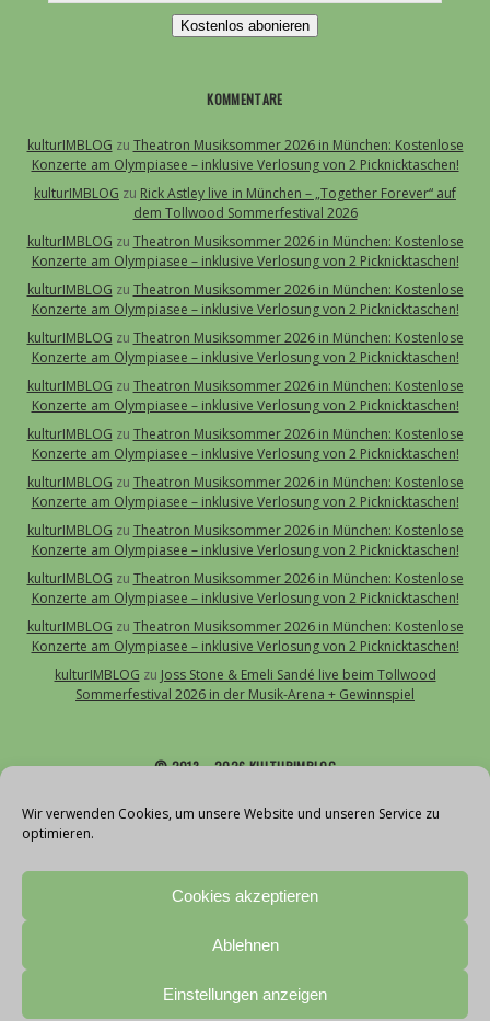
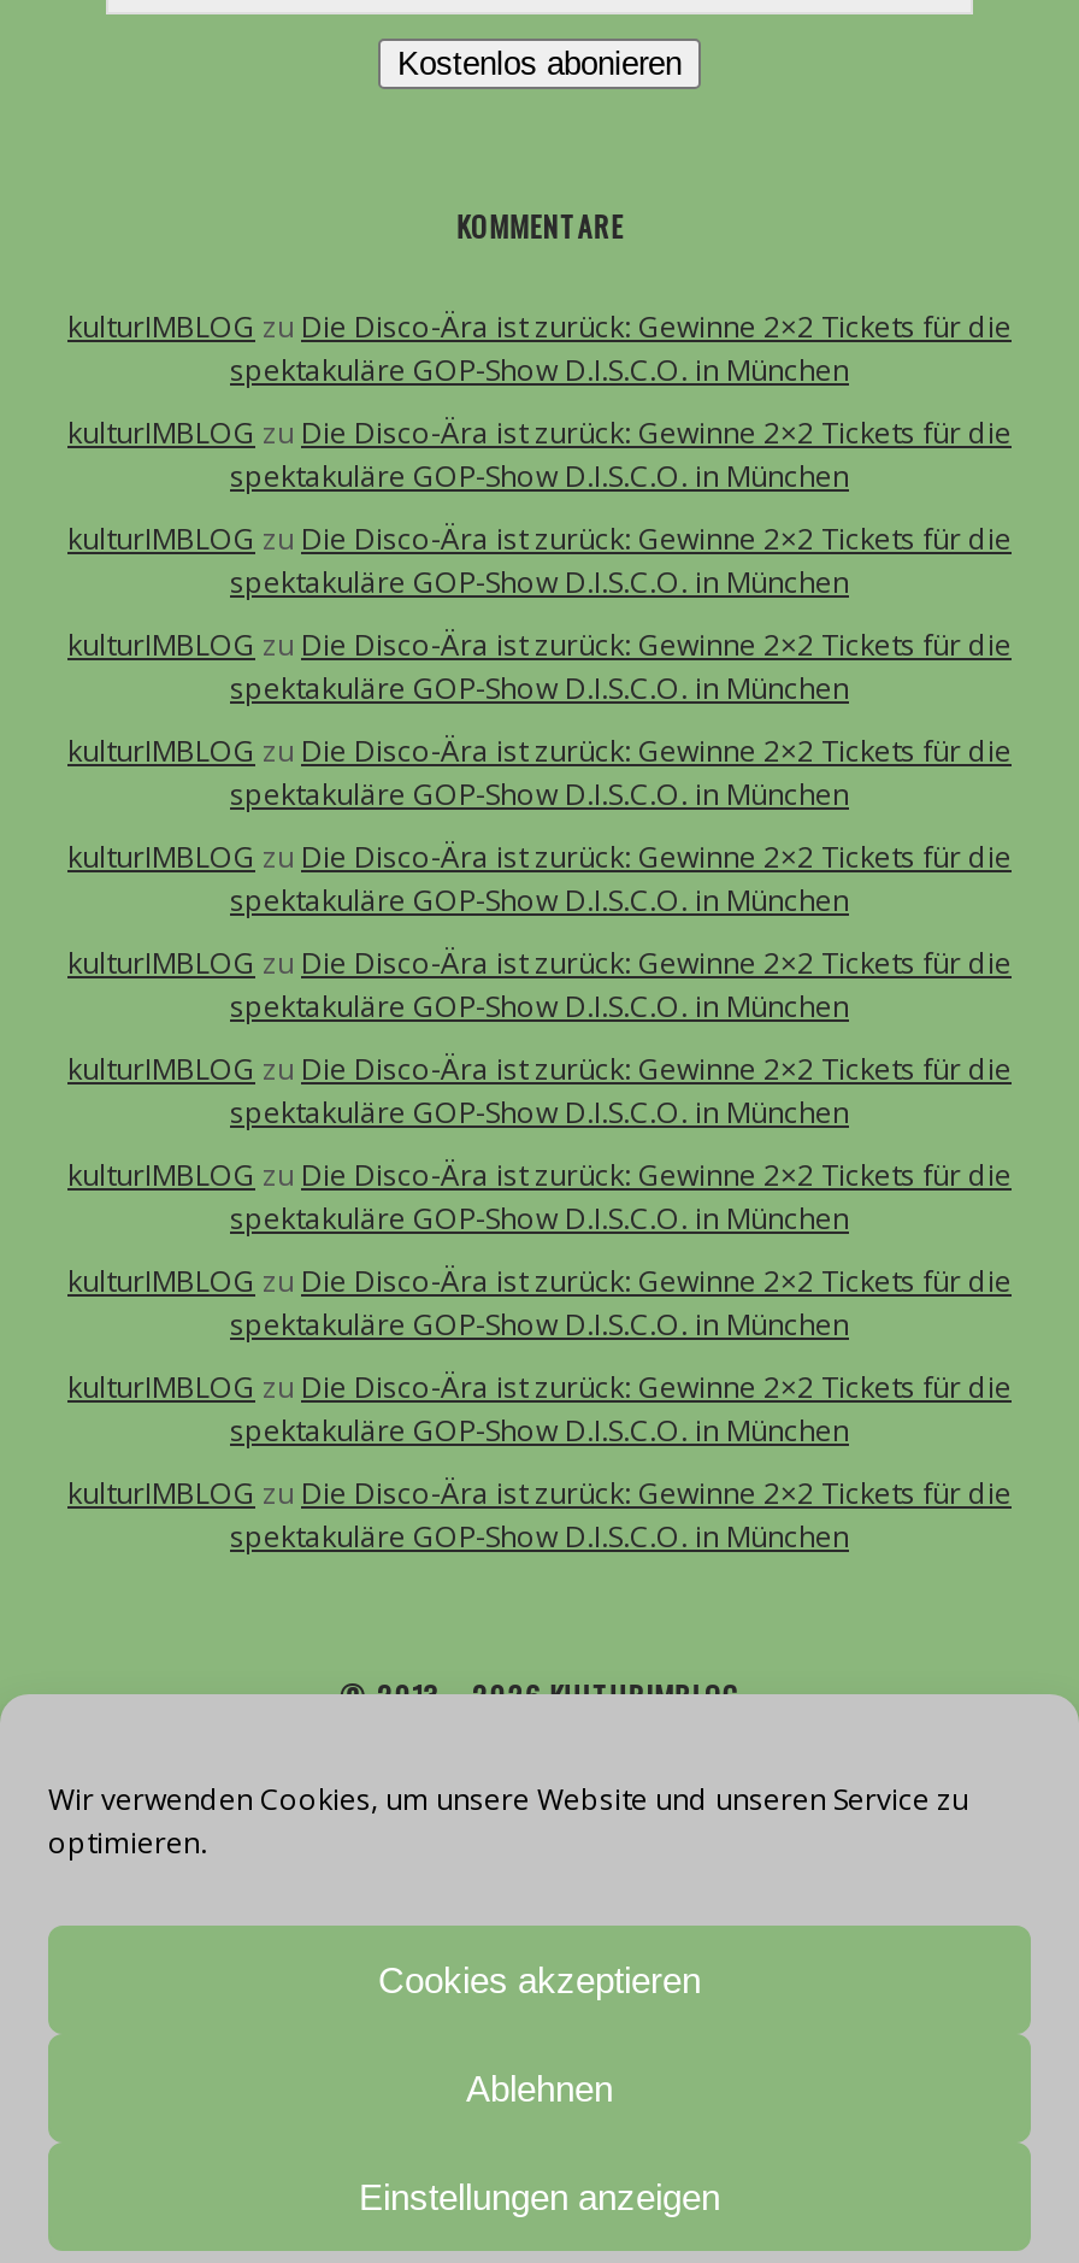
[27,136,463,174] kulturIMBLOG zu Theatron Musiksommer 2026 in München: Kostenlose | Konzerte am Olympiasee – inklusive Verlosung von 2 Picknicktaschen! -> [67,307,1012,391] kulturIMBLOG zu Die Disco-Ära ist zurück: Gewinne 2×2 Tickets für die | spektakuläre GOP-Show D.I.S.C.O. in München
[34,184,456,222] kulturIMBLOG zu Rick Astley live in München – „Together Forever“ auf | dem Tollwood Sommerfestival 2026 -> [67,413,1012,497] kulturIMBLOG zu Die Disco-Ära ist zurück: Gewinne 2×2 Tickets für die | spektakuläre GOP-Show D.I.S.C.O. in München
[27,232,463,271] kulturIMBLOG zu Theatron Musiksommer 2026 in München: Kostenlose | Konzerte am Olympiasee – inklusive Verlosung von 2 Picknicktaschen! -> [67,519,1012,603] kulturIMBLOG zu Die Disco-Ära ist zurück: Gewinne 2×2 Tickets für die | spektakuläre GOP-Show D.I.S.C.O. in München
[27,280,463,319] kulturIMBLOG zu Theatron Musiksommer 2026 in München: Kostenlose | Konzerte am Olympiasee – inklusive Verlosung von 2 Picknicktaschen! -> [67,625,1012,709] kulturIMBLOG zu Die Disco-Ära ist zurück: Gewinne 2×2 Tickets für die | spektakuläre GOP-Show D.I.S.C.O. in München
[27,329,463,367] kulturIMBLOG zu Theatron Musiksommer 2026 in München: Kostenlose | Konzerte am Olympiasee – inklusive Verlosung von 2 Picknicktaschen! -> [67,731,1012,815] kulturIMBLOG zu Die Disco-Ära ist zurück: Gewinne 2×2 Tickets für die | spektakuläre GOP-Show D.I.S.C.O. in München
[27,377,463,415] kulturIMBLOG zu Theatron Musiksommer 2026 in München: Kostenlose | Konzerte am Olympiasee – inklusive Verlosung von 2 Picknicktaschen! -> [67,837,1012,921] kulturIMBLOG zu Die Disco-Ära ist zurück: Gewinne 2×2 Tickets für die | spektakuläre GOP-Show D.I.S.C.O. in München
[27,425,463,463] kulturIMBLOG zu Theatron Musiksommer 2026 in München: Kostenlose | Konzerte am Olympiasee – inklusive Verlosung von 2 Picknicktaschen! -> [67,943,1012,1027] kulturIMBLOG zu Die Disco-Ära ist zurück: Gewinne 2×2 Tickets für die | spektakuläre GOP-Show D.I.S.C.O. in München
[27,473,463,511] kulturIMBLOG zu Theatron Musiksommer 2026 in München: Kostenlose | Konzerte am Olympiasee – inklusive Verlosung von 2 Picknicktaschen! -> [67,1049,1012,1133] kulturIMBLOG zu Die Disco-Ära ist zurück: Gewinne 2×2 Tickets für die | spektakuläre GOP-Show D.I.S.C.O. in München
[27,521,463,560] kulturIMBLOG zu Theatron Musiksommer 2026 in München: Kostenlose | Konzerte am Olympiasee – inklusive Verlosung von 2 Picknicktaschen! -> [67,1155,1012,1239] kulturIMBLOG zu Die Disco-Ära ist zurück: Gewinne 2×2 Tickets für die | spektakuläre GOP-Show D.I.S.C.O. in München
[27,569,463,608] kulturIMBLOG zu Theatron Musiksommer 2026 in München: Kostenlose | Konzerte am Olympiasee – inklusive Verlosung von 2 Picknicktaschen! -> [67,1261,1012,1346] kulturIMBLOG zu Die Disco-Ära ist zurück: Gewinne 2×2 Tickets für die | spektakuläre GOP-Show D.I.S.C.O. in München
[27,618,463,656] kulturIMBLOG zu Theatron Musiksommer 2026 in München: Kostenlose | Konzerte am Olympiasee – inklusive Verlosung von 2 Picknicktaschen! -> [67,1367,1012,1452] kulturIMBLOG zu Die Disco-Ära ist zurück: Gewinne 2×2 Tickets für die | spektakuläre GOP-Show D.I.S.C.O. in München
[54,666,436,704] kulturIMBLOG zu Joss Stone & Emeli Sandé live beim Tollwood | Sommerfestival 2026 in der Musik-Arena + Gewinnspiel -> [67,1473,1012,1558] kulturIMBLOG zu Die Disco-Ära ist zurück: Gewinne 2×2 Tickets für die | spektakuläre GOP-Show D.I.S.C.O. in München

